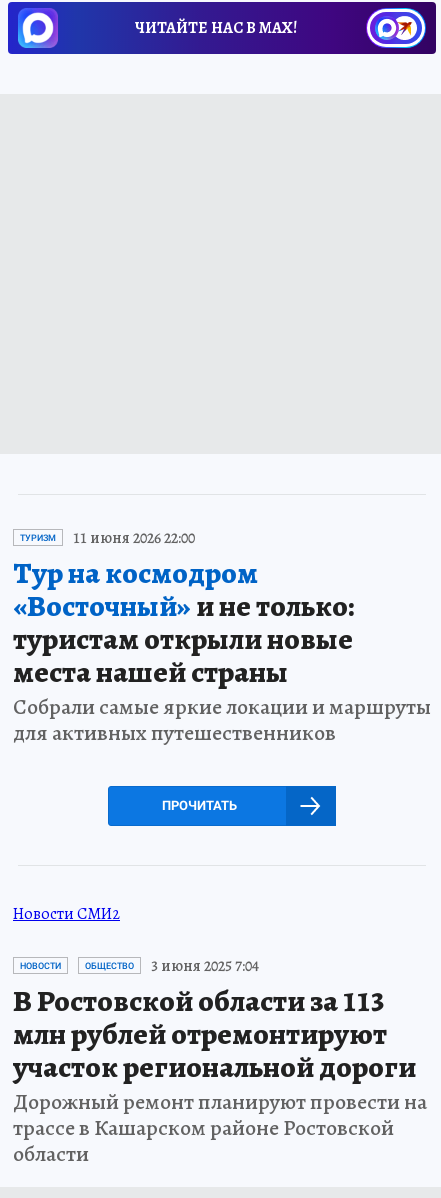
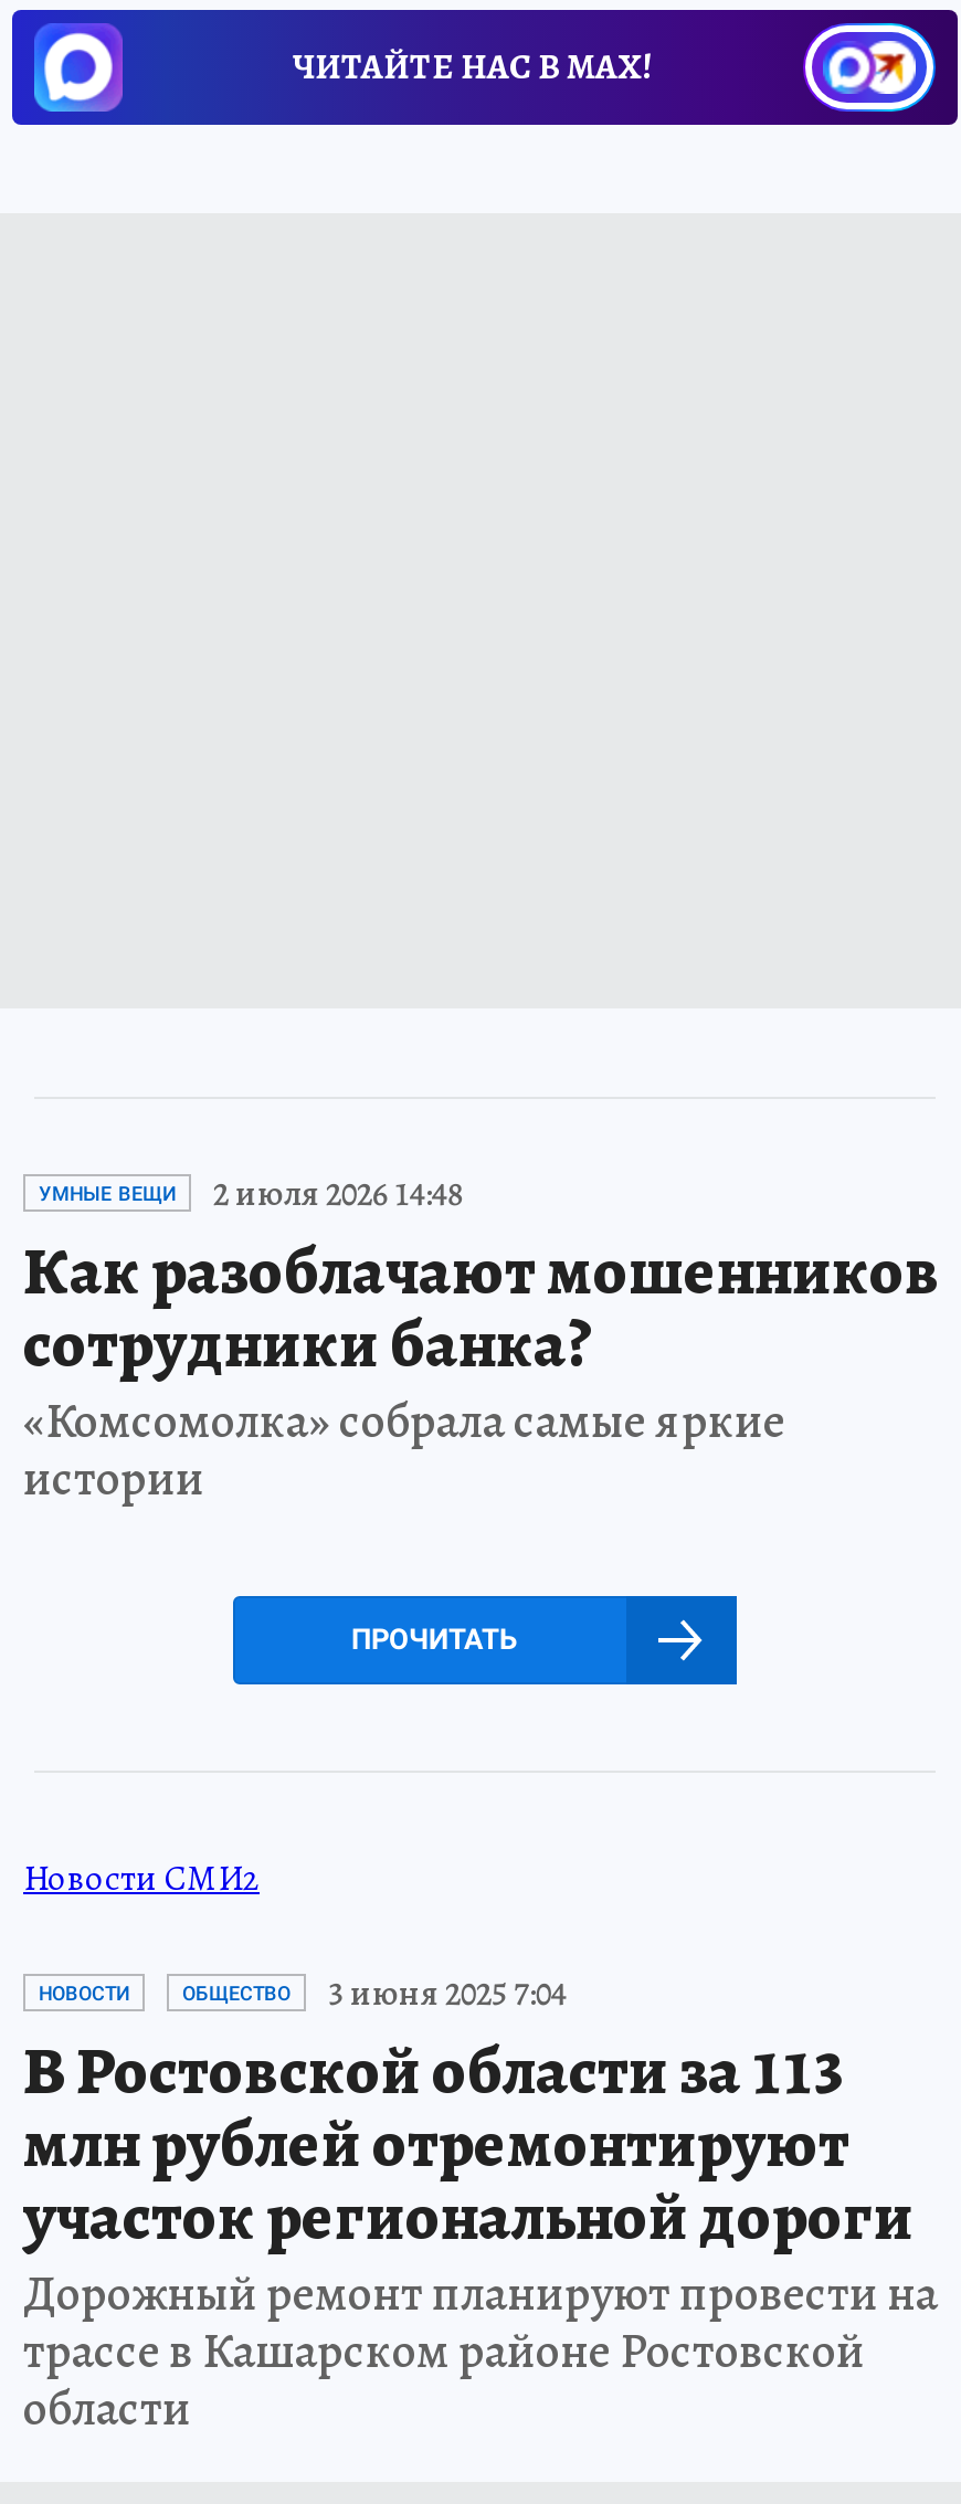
[13,527,431,748] ТУРИЗМ | 11 июня 2026 22:00 | Тур на космодром | «Восточный»и не только: | туристам открыли новые | места нашей страны | Собрали самые яркие локации и маршруты | для активных путешественников -> [23,1169,940,1511] УМНЫЕ ВЕЩИ | 2 июля 2026 14:48 | Как разоблачают мошенников | сотрудники банка? | «Комсомолка» собрала самые яркие | истории

